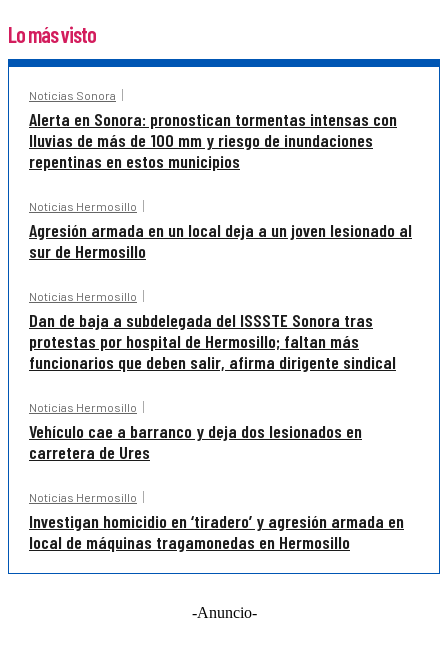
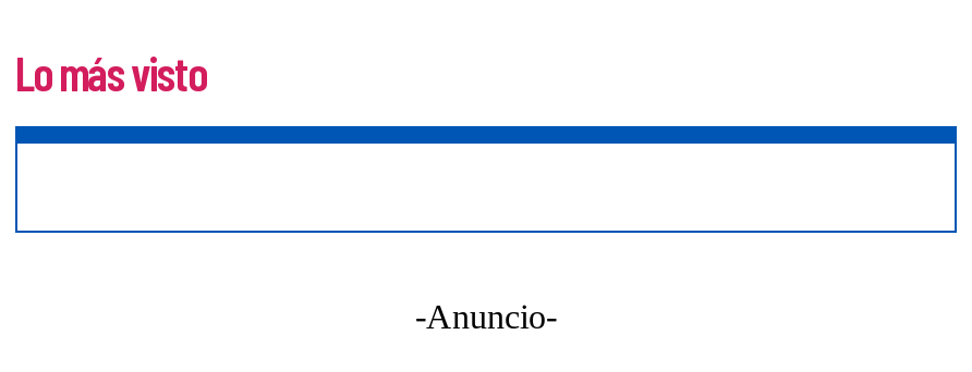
[29,88,412,553] Noticias Sonora | Alerta en Sonora: pronostican tormentas intensas con | lluvias de más de 100 mm y riesgo de inundaciones | repentinas en estos municipios | Noticias Hermosillo | Agresión armada en un local deja a un joven lesionado al | sur de Hermosillo | Noticias Hermosillo | Dan de baja a subdelegada del ISSSTE Sonora tras | protestas por hospital de Hermosillo; faltan más | funcionarios que deben salir, afirma dirigente sindical | Noticias Hermosillo | Vehículo cae a barranco y deja dos lesionados en | carretera de Ures | Noticias Hermosillo | Investigan homicidio en ‘tiradero’ y agresión armada en | local de máquinas tragamonedas en Hermosillo -> none

